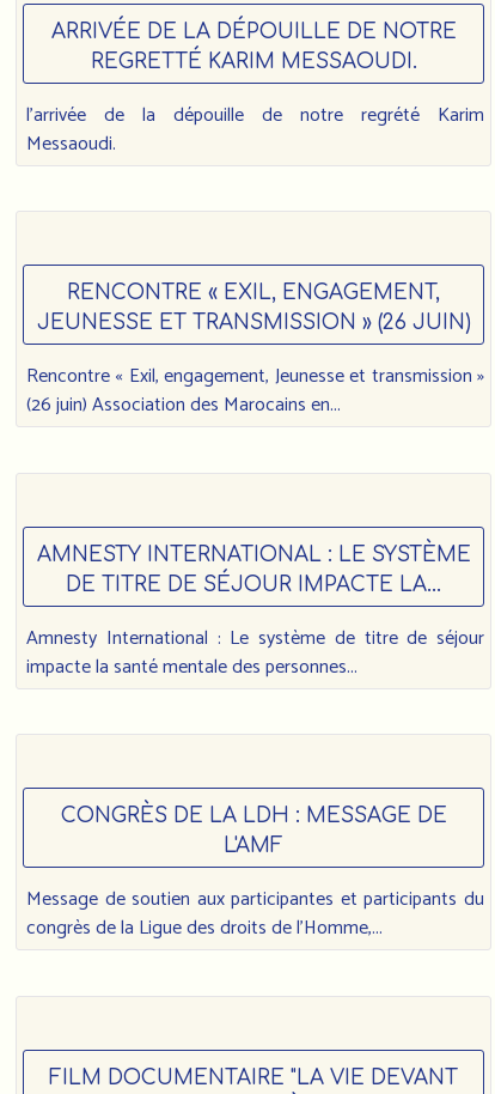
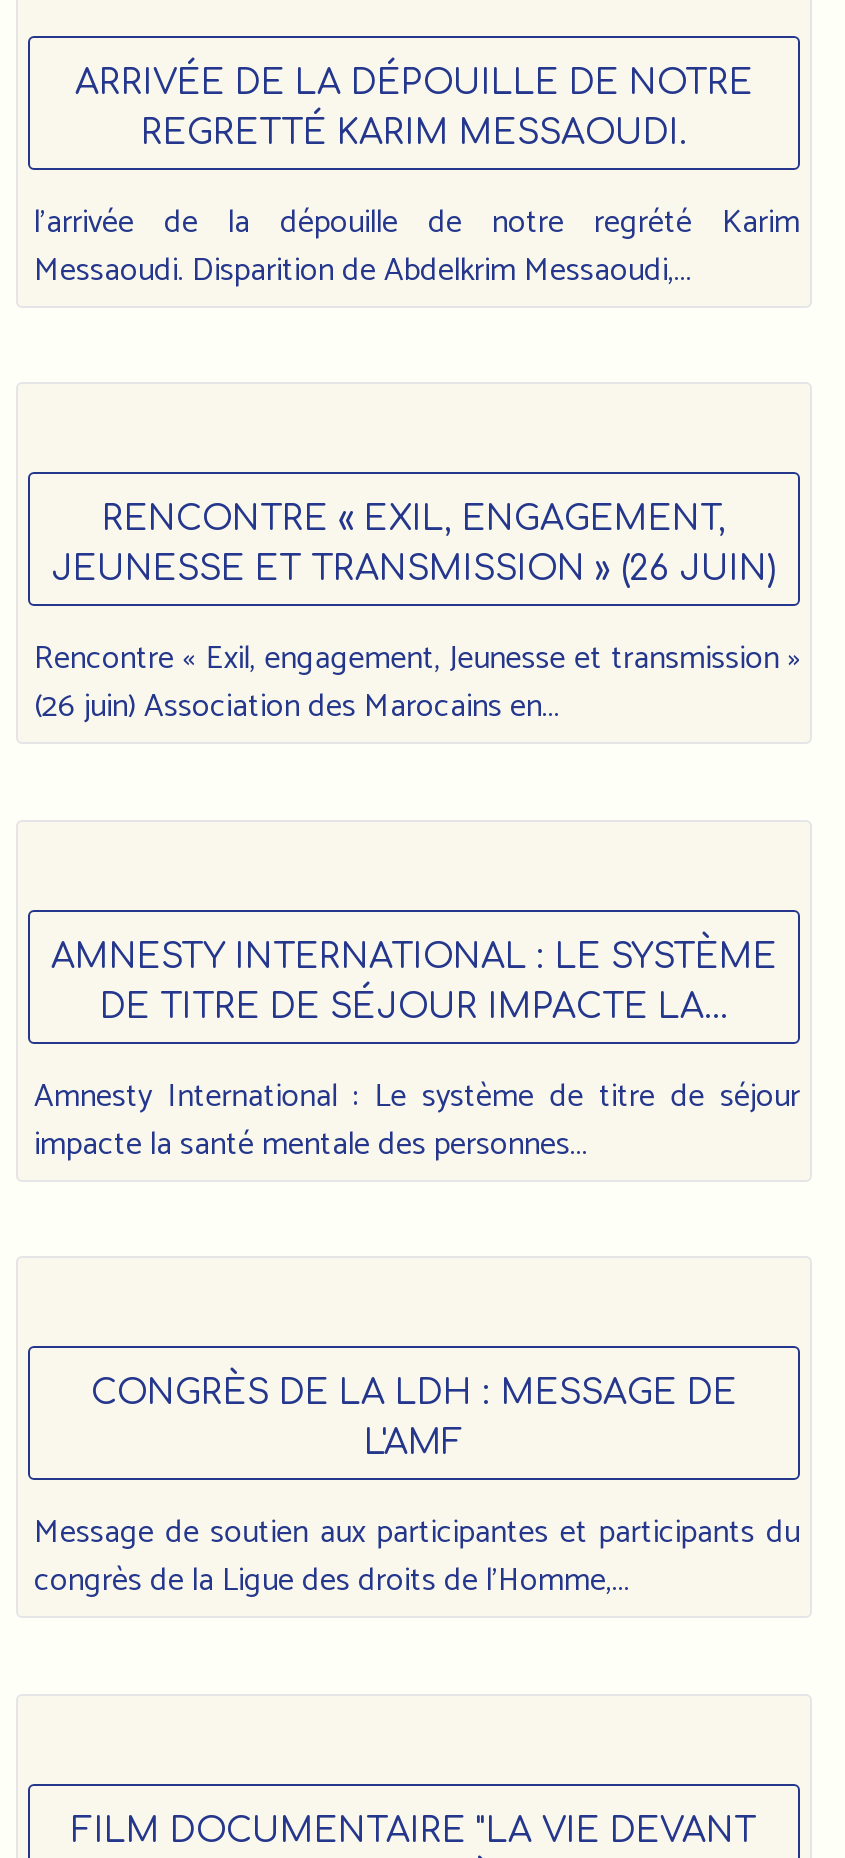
[26,128,116,160] Messaoudi. -> [34,243,692,297] Messaoudi. Disparition de Abdelkrim Messaoudi,...

